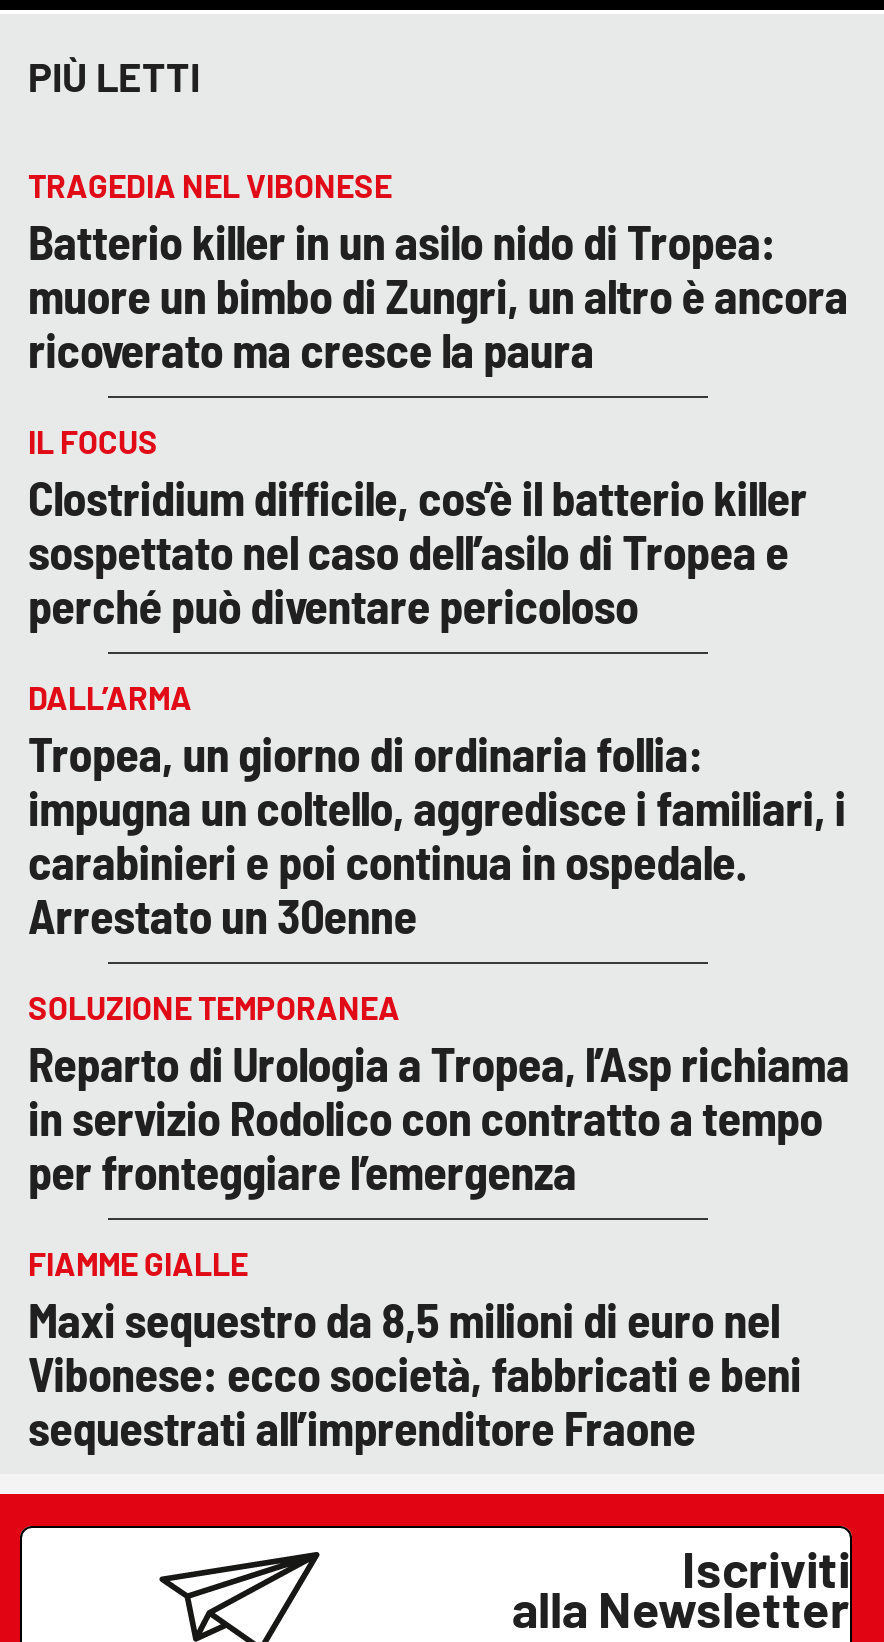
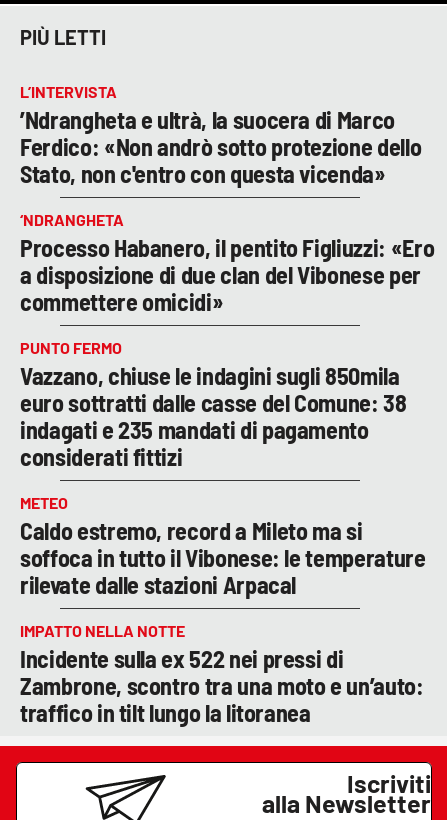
[28,165,848,377] TRAGEDIA NEL VIBONESE | Batterio killer in un asilo nido di Tropea: | muore un bimbo di Zungri, un altro è ancora | ricoverato ma cresce la paura -> [20,82,421,188] L’INTERVISTA | ’Ndrangheta e ultrà, la suocera di Marco | Ferdico: «Non andrò sotto protezione dello | Stato, non c'entro con questa vicenda»
[28,421,807,633] IL FOCUS | Clostridium difficile, cos’è il batterio killer | sospettato nel caso dell’asilo di Tropea e | perché può diventare pericoloso -> [20,210,434,316] ‘NDRANGHETA | Processo Habanero, il pentito Figliuzzi: «Ero | a disposizione di due clan del Vibonese per | commettere omicidi»
[28,677,846,943] DALL’ARMA | Tropea, un giorno di ordinaria follia: | impugna un coltello, aggredisce i familiari, i | carabinieri e poi continua in ospedale. | Arrestato un 30enne -> [20,338,407,471] PUNTO FERMO | Vazzano, chiuse le indagini sugli 850mila | euro sottratti dalle casse del Comune: 38 | indagati e 235 mandati di pagamento | considerati fittizi
[28,987,849,1199] SOLUZIONE TEMPORANEA | Reparto di Urologia a Tropea, l’Asp richiama | in servizio Rodolico con contratto a tempo | per fronteggiare l’emergenza -> [20,493,426,599] METEO | Caldo estremo, record a Mileto ma si | soffoca in tutto il Vibonese: le temperature | rilevate dalle stazioni Arpacal
[28,1243,801,1455] FIAMME GIALLE | Maxi sequestro da 8,5 milioni di euro nel | Vibonese: ecco società, fabbricati e beni | sequestrati all’imprenditore Fraone -> [20,621,424,727] IMPATTO NELLA NOTTE | Incidente sulla ex 522 nei pressi di | Zambrone, scontro tra una moto e un’auto: | traffico in tilt lungo la litoranea

